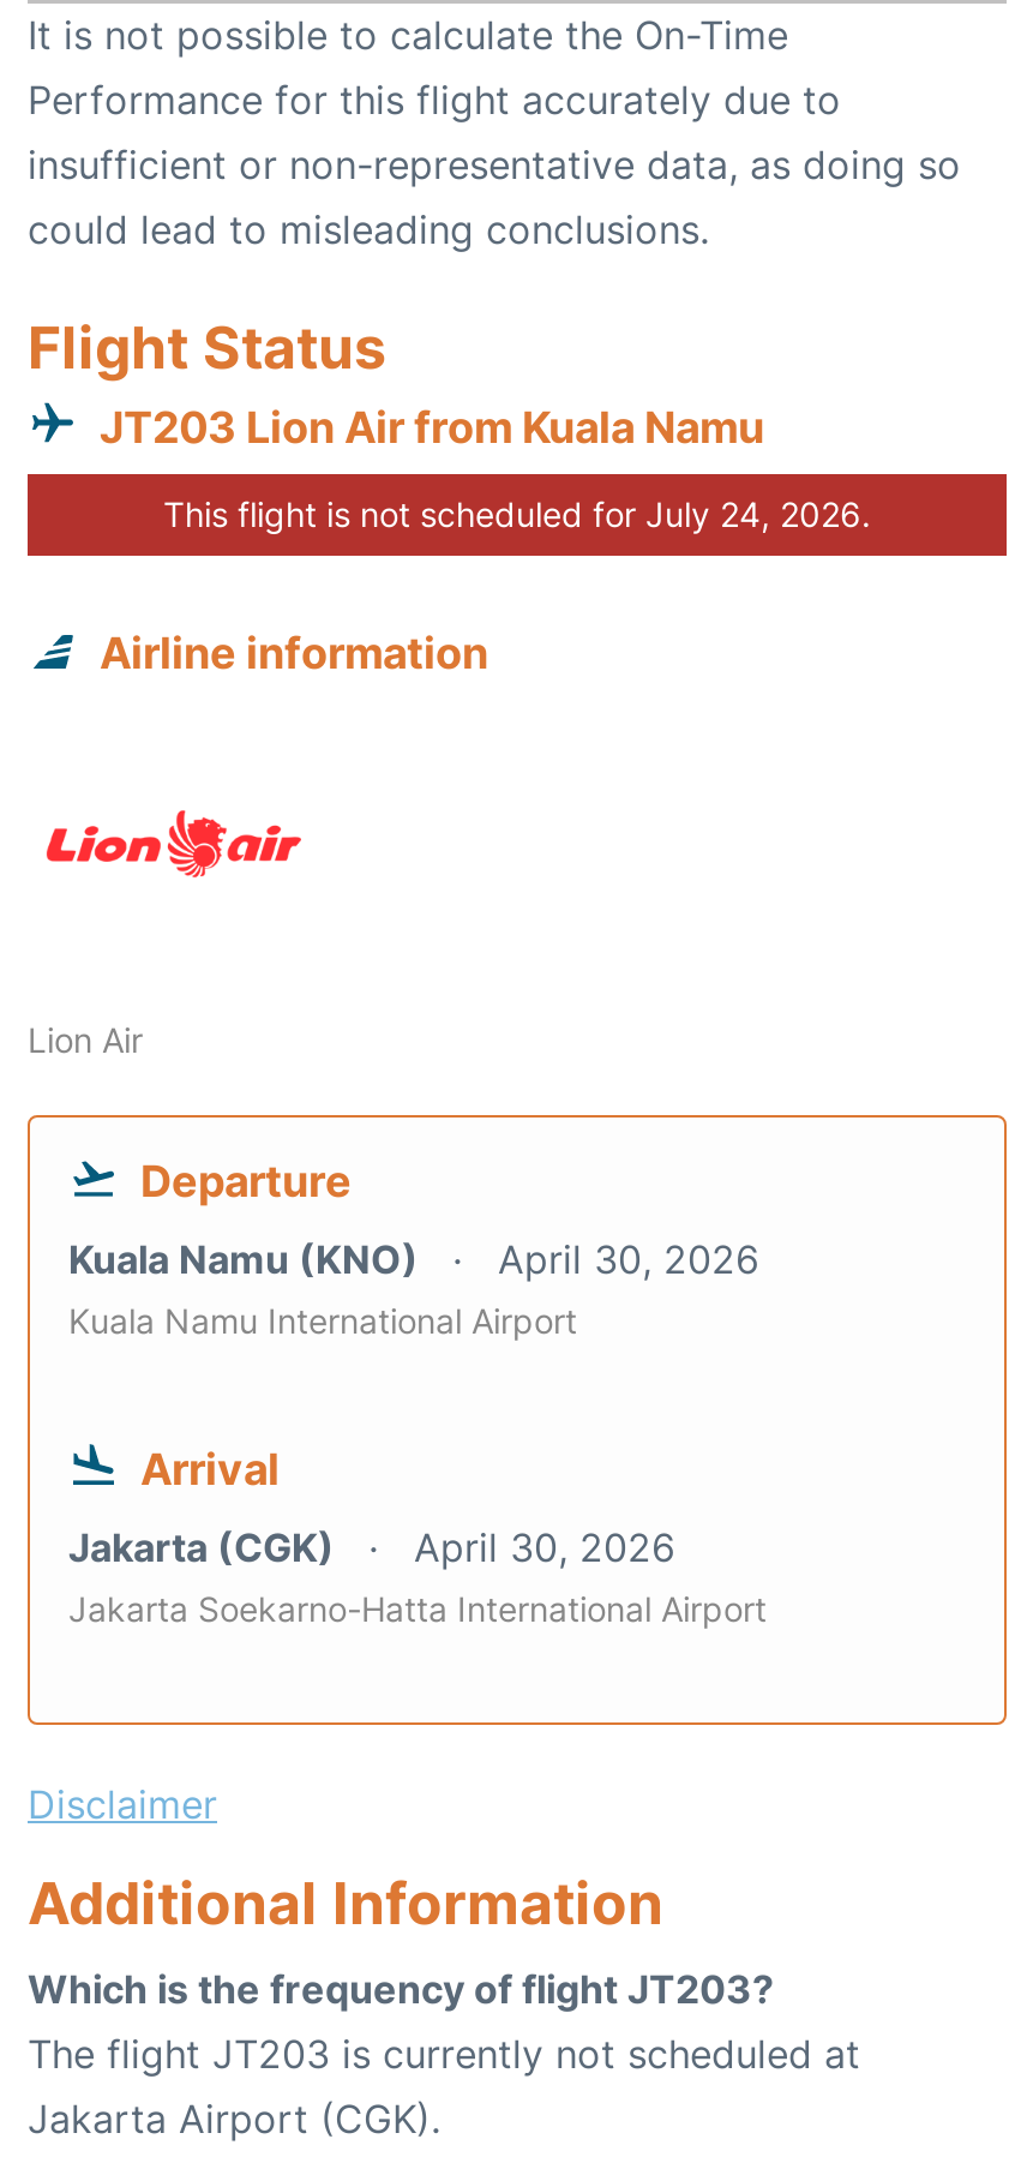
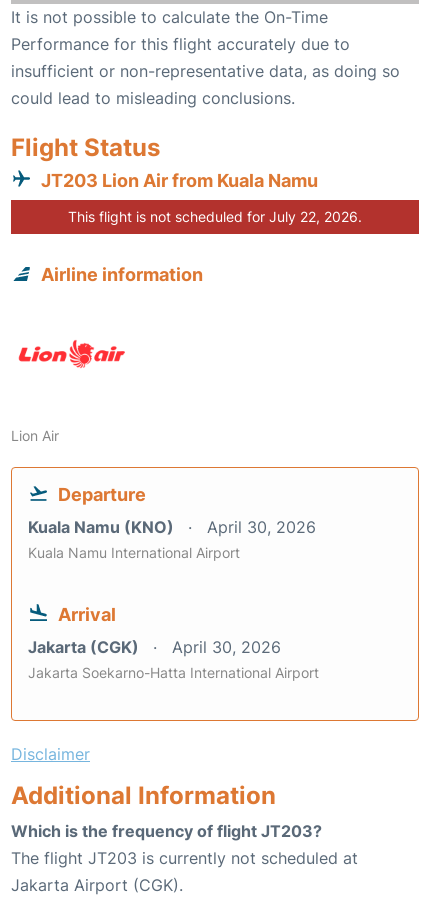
[163,494,871,535] This flight is not scheduled for July 24, 2026. -> [68,208,362,225] This flight is not scheduled for July 22, 2026.

